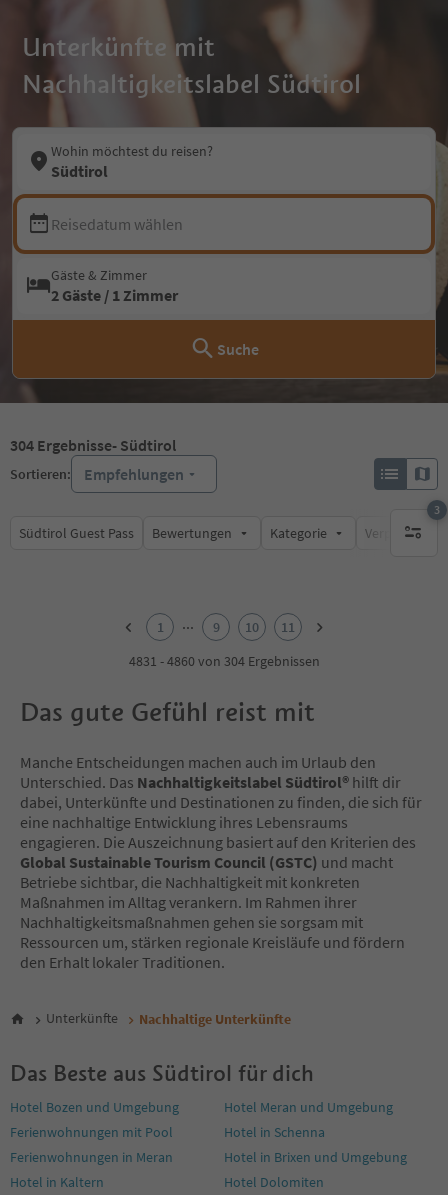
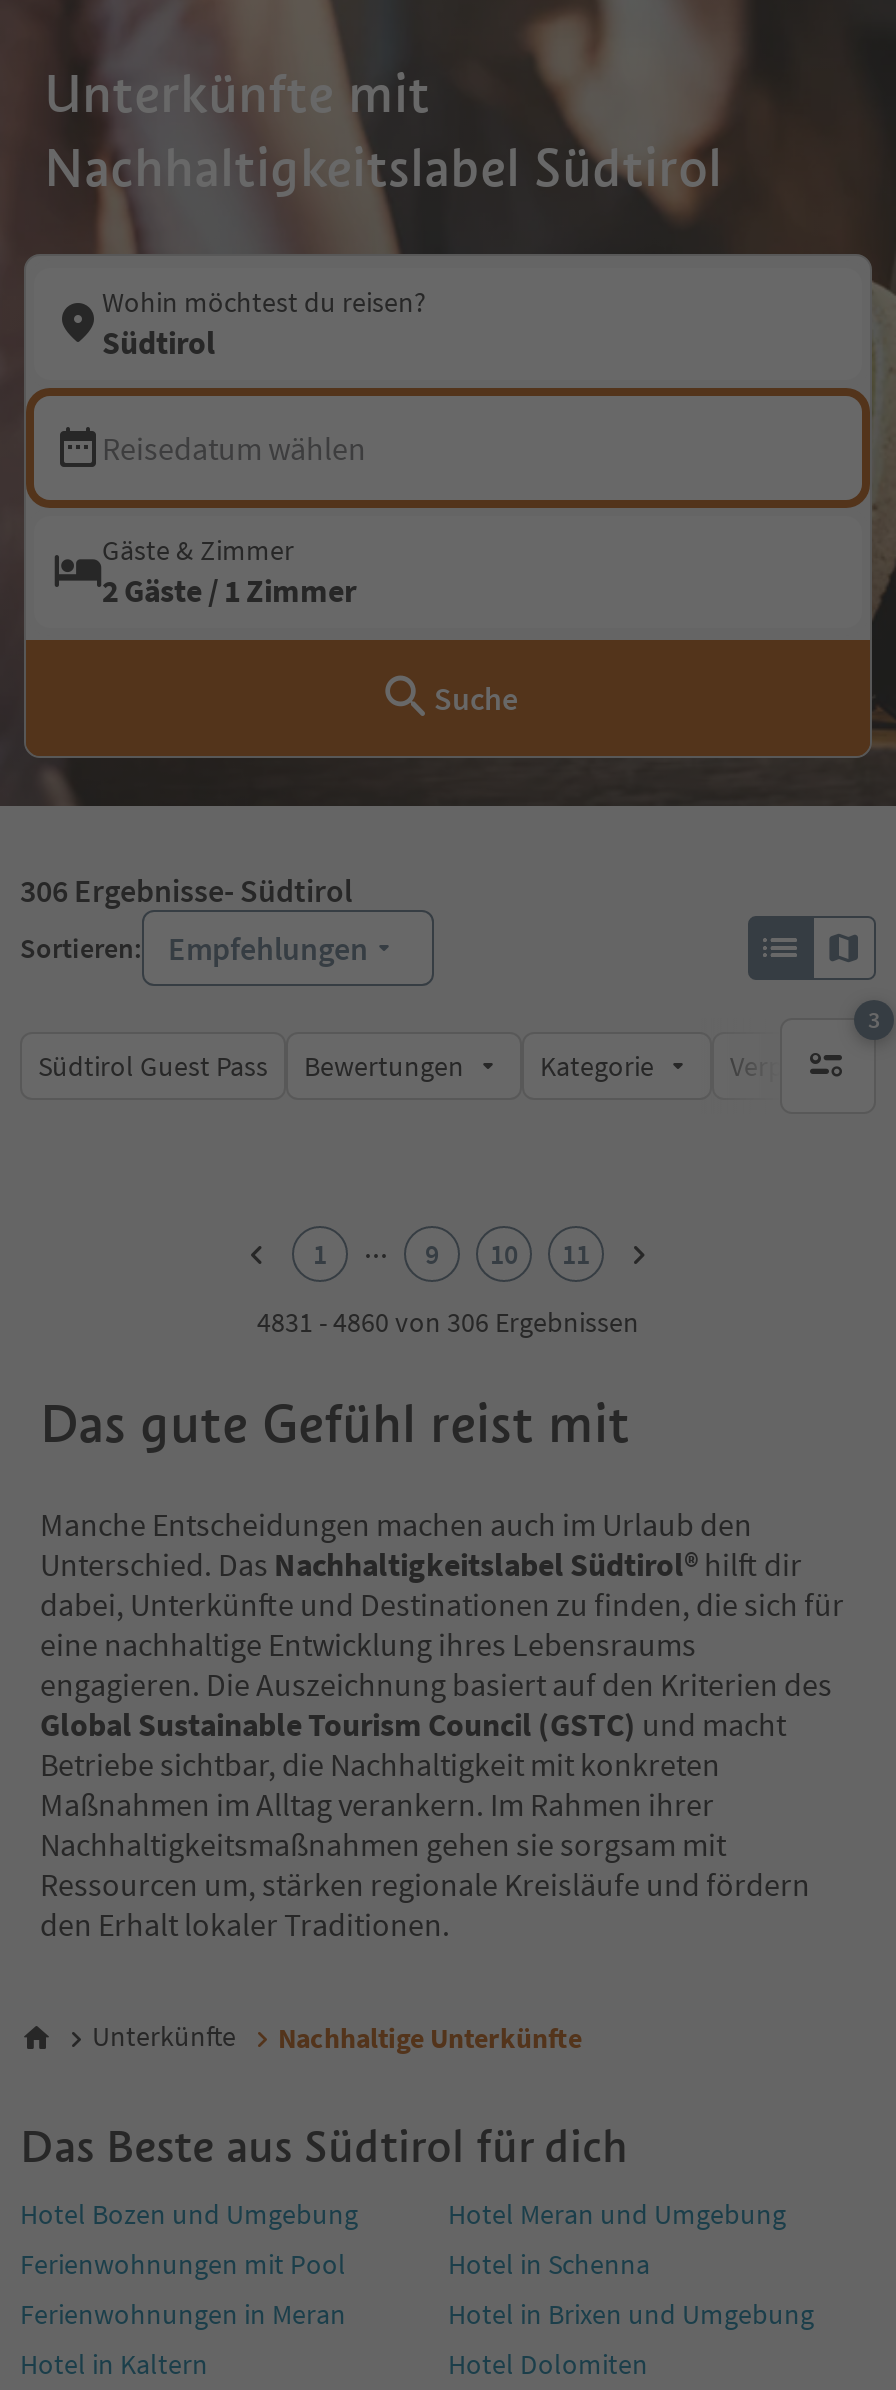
[10,435,176,455] 304 Ergebnisse - Südtirol -> [20,870,352,910] 306 Ergebnisse - Südtirol
[128,652,319,670] 4831 - 4860 von 304 Ergebnissen -> [257,1304,639,1340] 4831 - 4860 von 306 Ergebnissen

